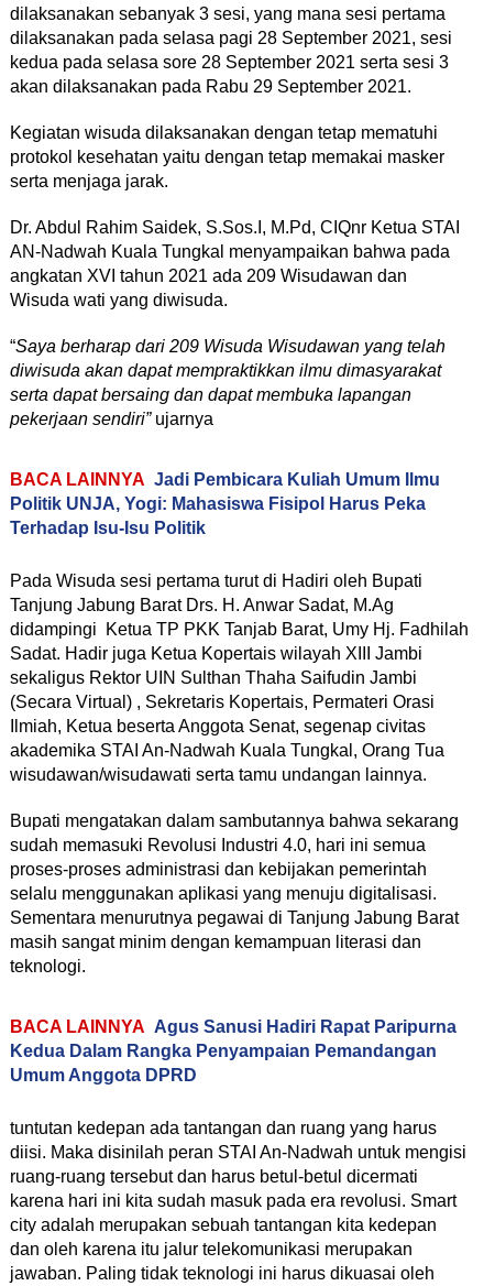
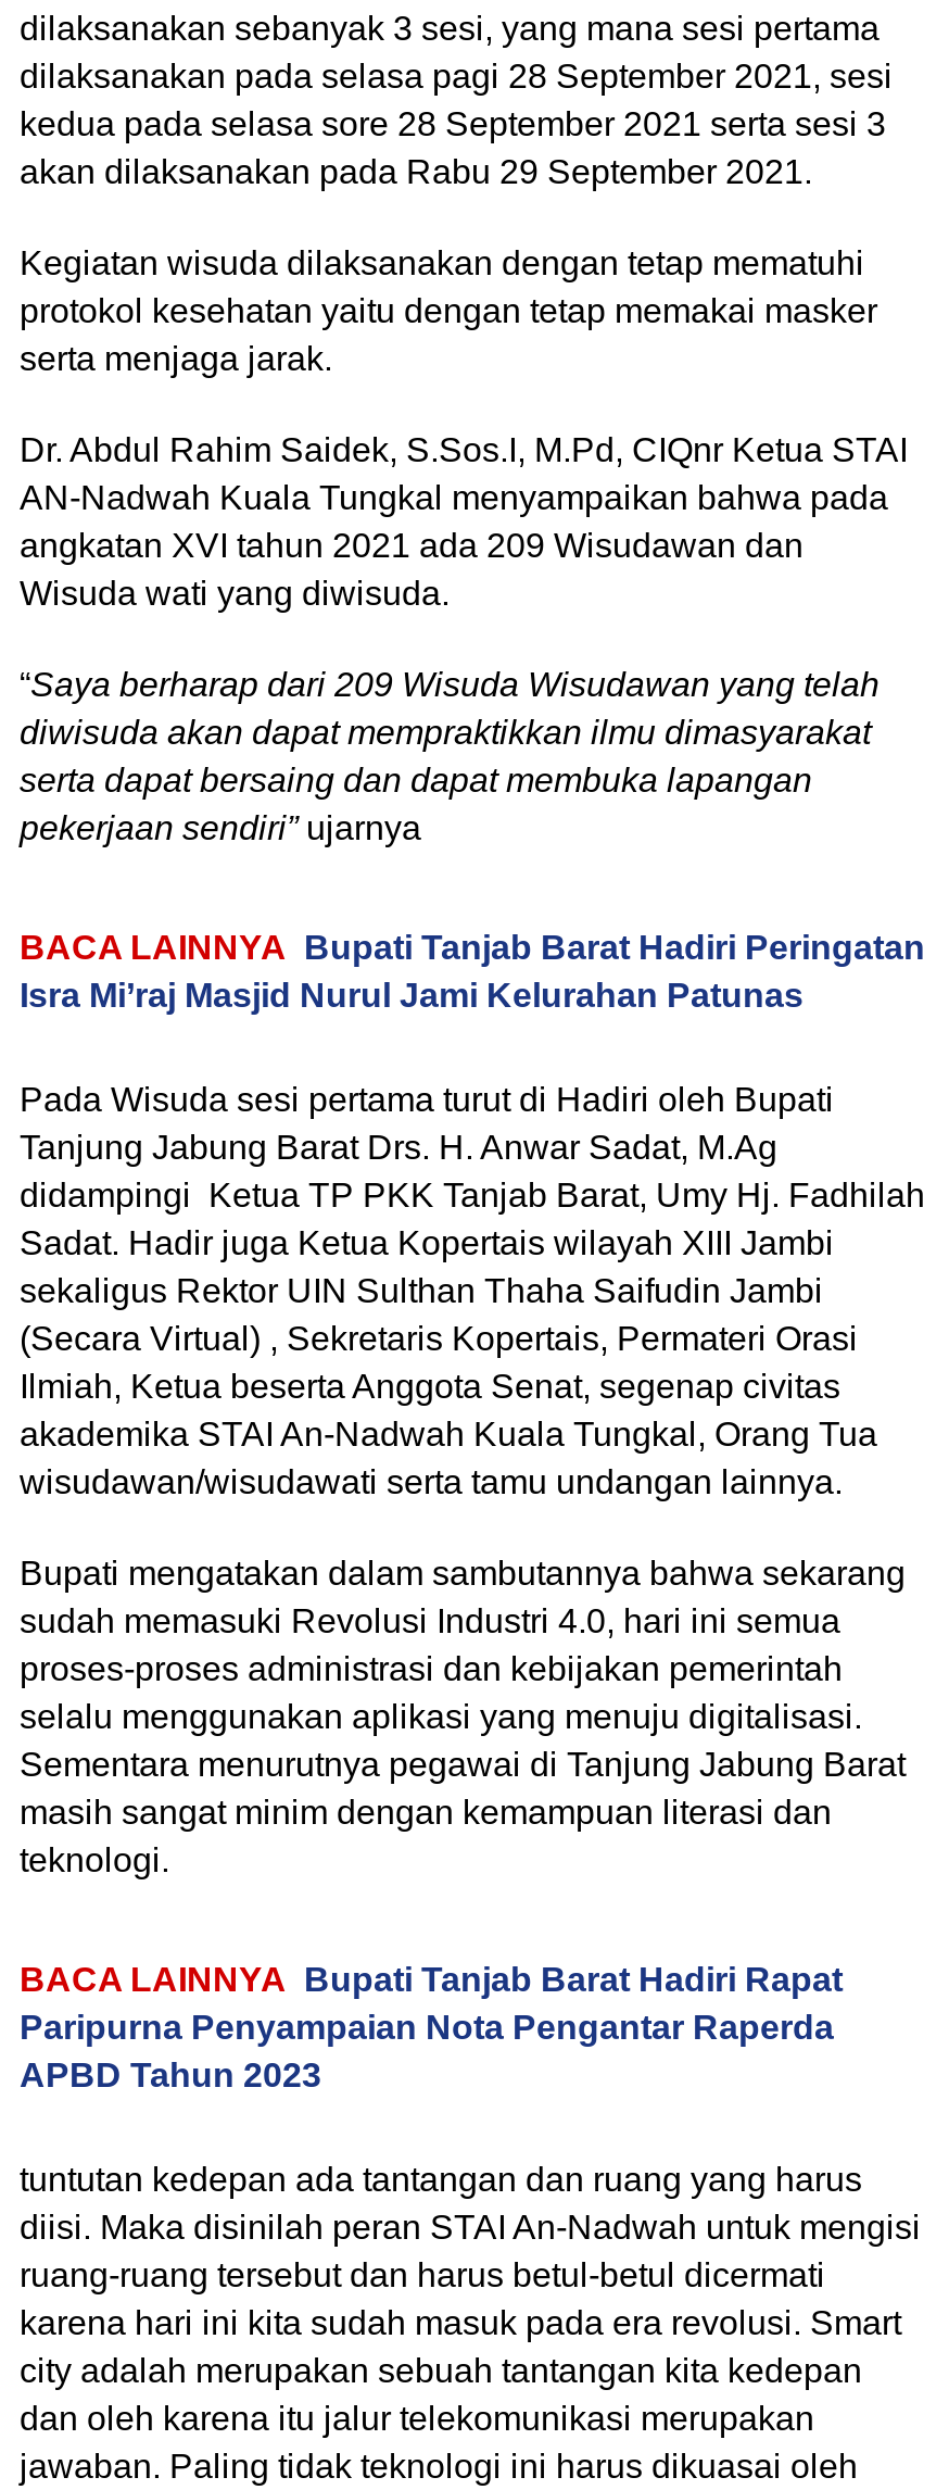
[10,470,440,537] BACA LAINNYA Jadi Pembicara Kuliah Umum Ilmu | Politik UNJA, Yogi: Mahasiswa Fisipol Harus Peka | Terhadap Isu-Isu Politik -> [20,928,925,1013] BACA LAINNYA Bupati Tanjab Barat Hadiri Peringatan | Isra Mi’raj Masjid Nurul Jami Kelurahan Patunas
[10,1017,457,1085] BACA LAINNYA Agus Sanusi Hadiri Rapat Paripurna | Kedua Dalam Rangka Penyampaian Pemandangan | Umum Anggota DPRD -> [20,1960,843,2092] BACA LAINNYA Bupati Tanjab Barat Hadiri Rapat | Paripurna Penyampaian Nota Pengantar Raperda | APBD Tahun 2023

